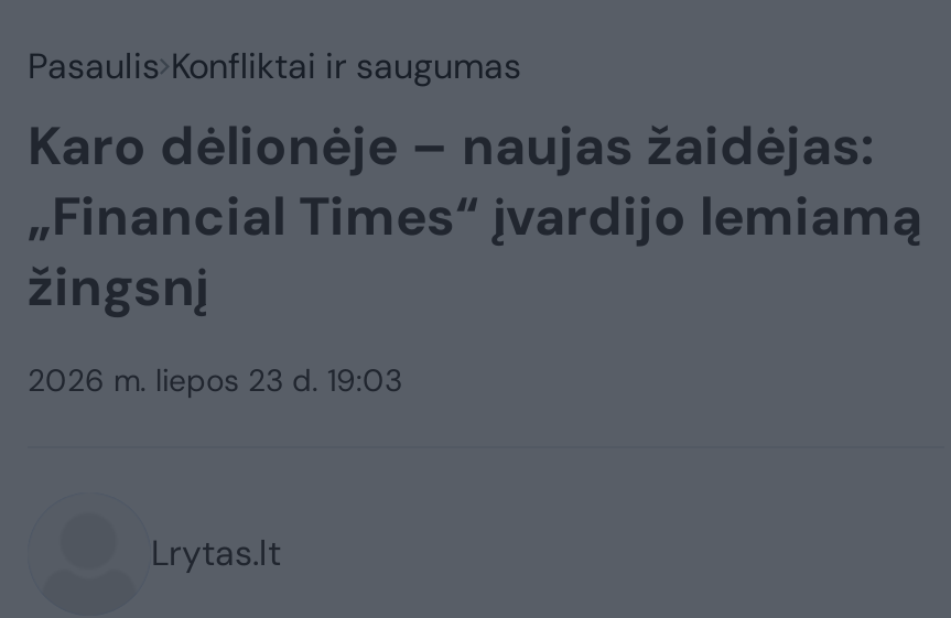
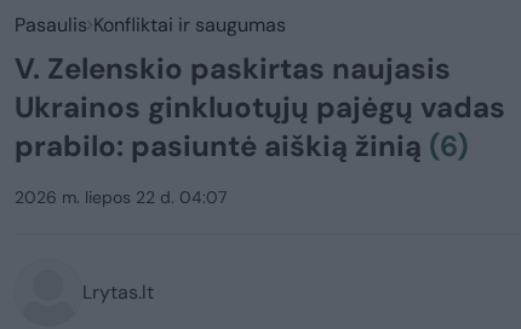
[28,112,922,321] Karo dėlionėje – naujas žaidėjas: | „Financial Times“ įvardijo lemiamą | žingsnį -> [15,50,505,165] V. Zelenskio paskirtas naujasis | Ukrainos ginkluotųjų pajėgų vadas | prabilo: pasiuntė aiškią žinią (6)
[28,361,402,401] 2026 m. liepos 23 d. 19:03 -> [15,187,227,208] 2026 m. liepos 22 d. 04:07

